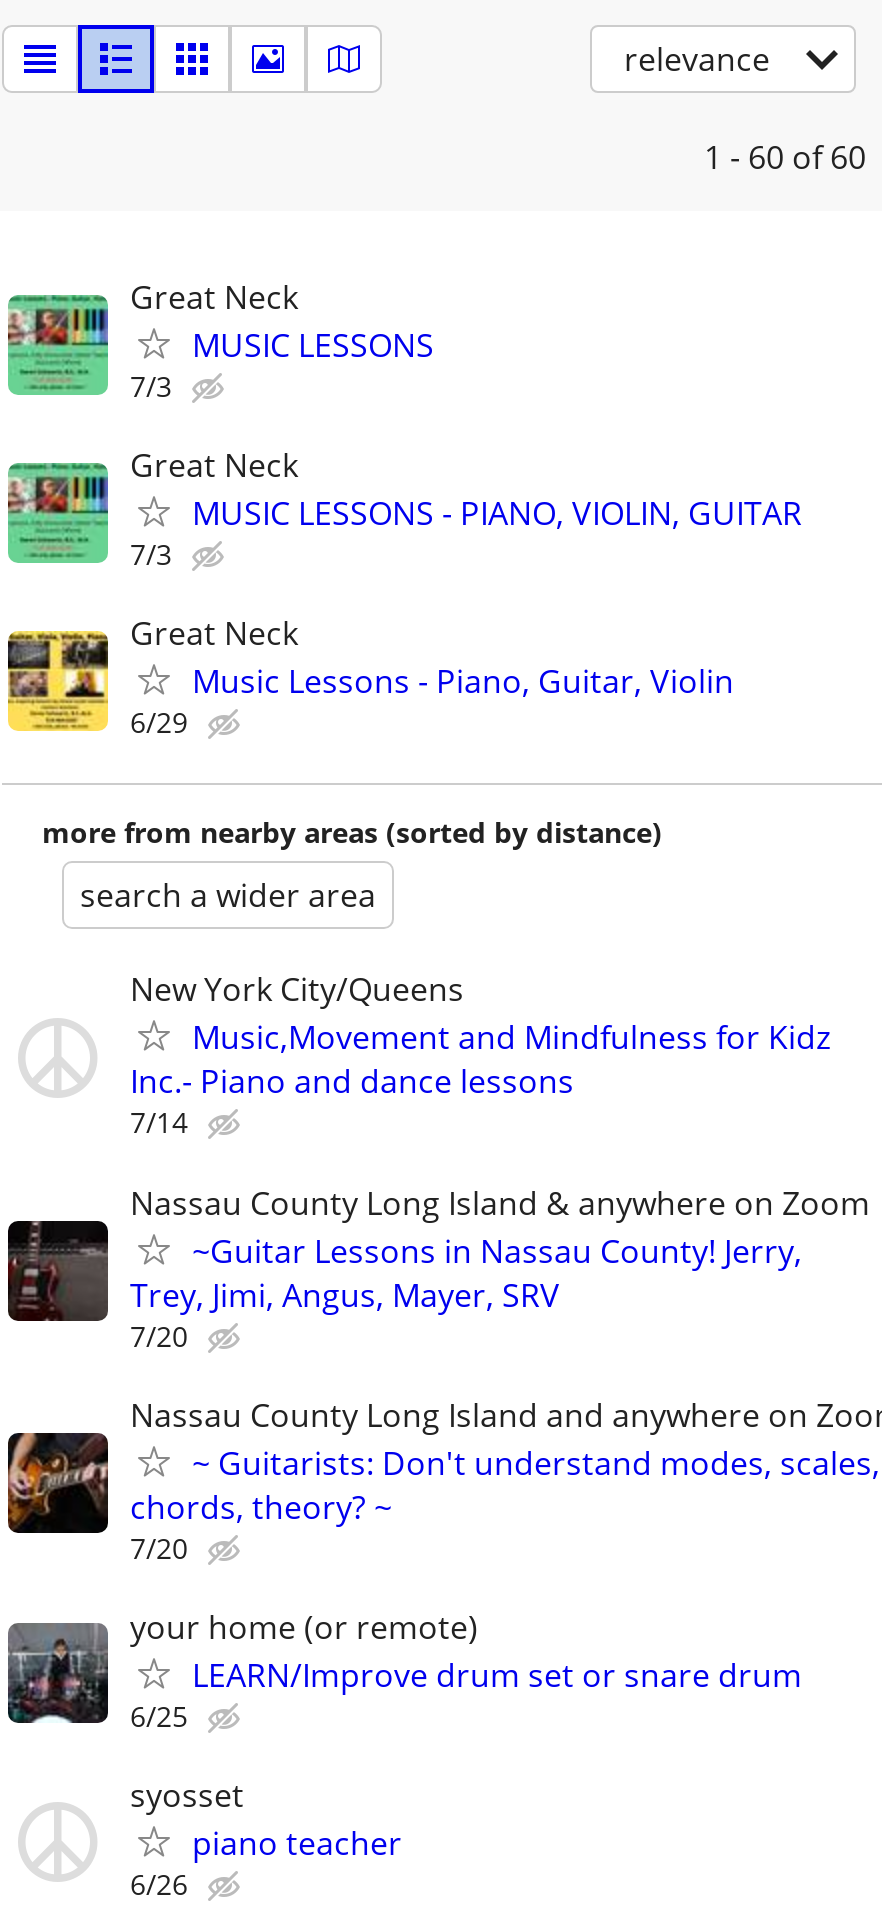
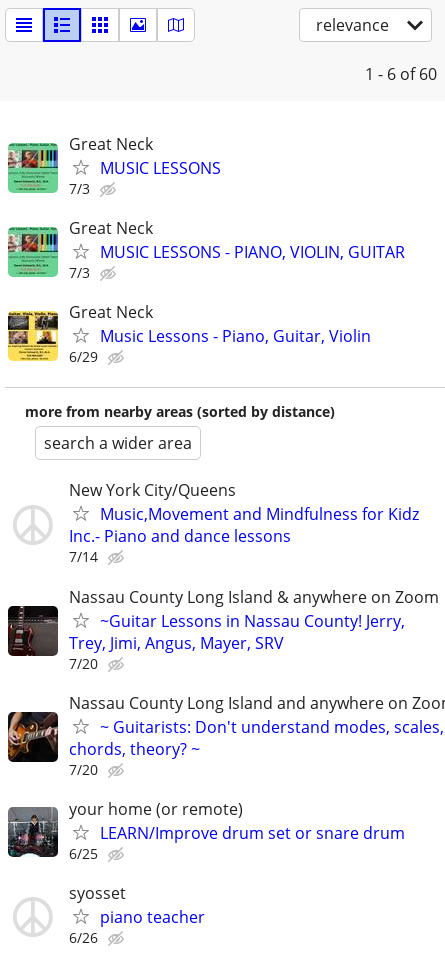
[704,135,866,179] 1 - 60 of 60 -> [365,63,437,85] 1 - 6 of 60

